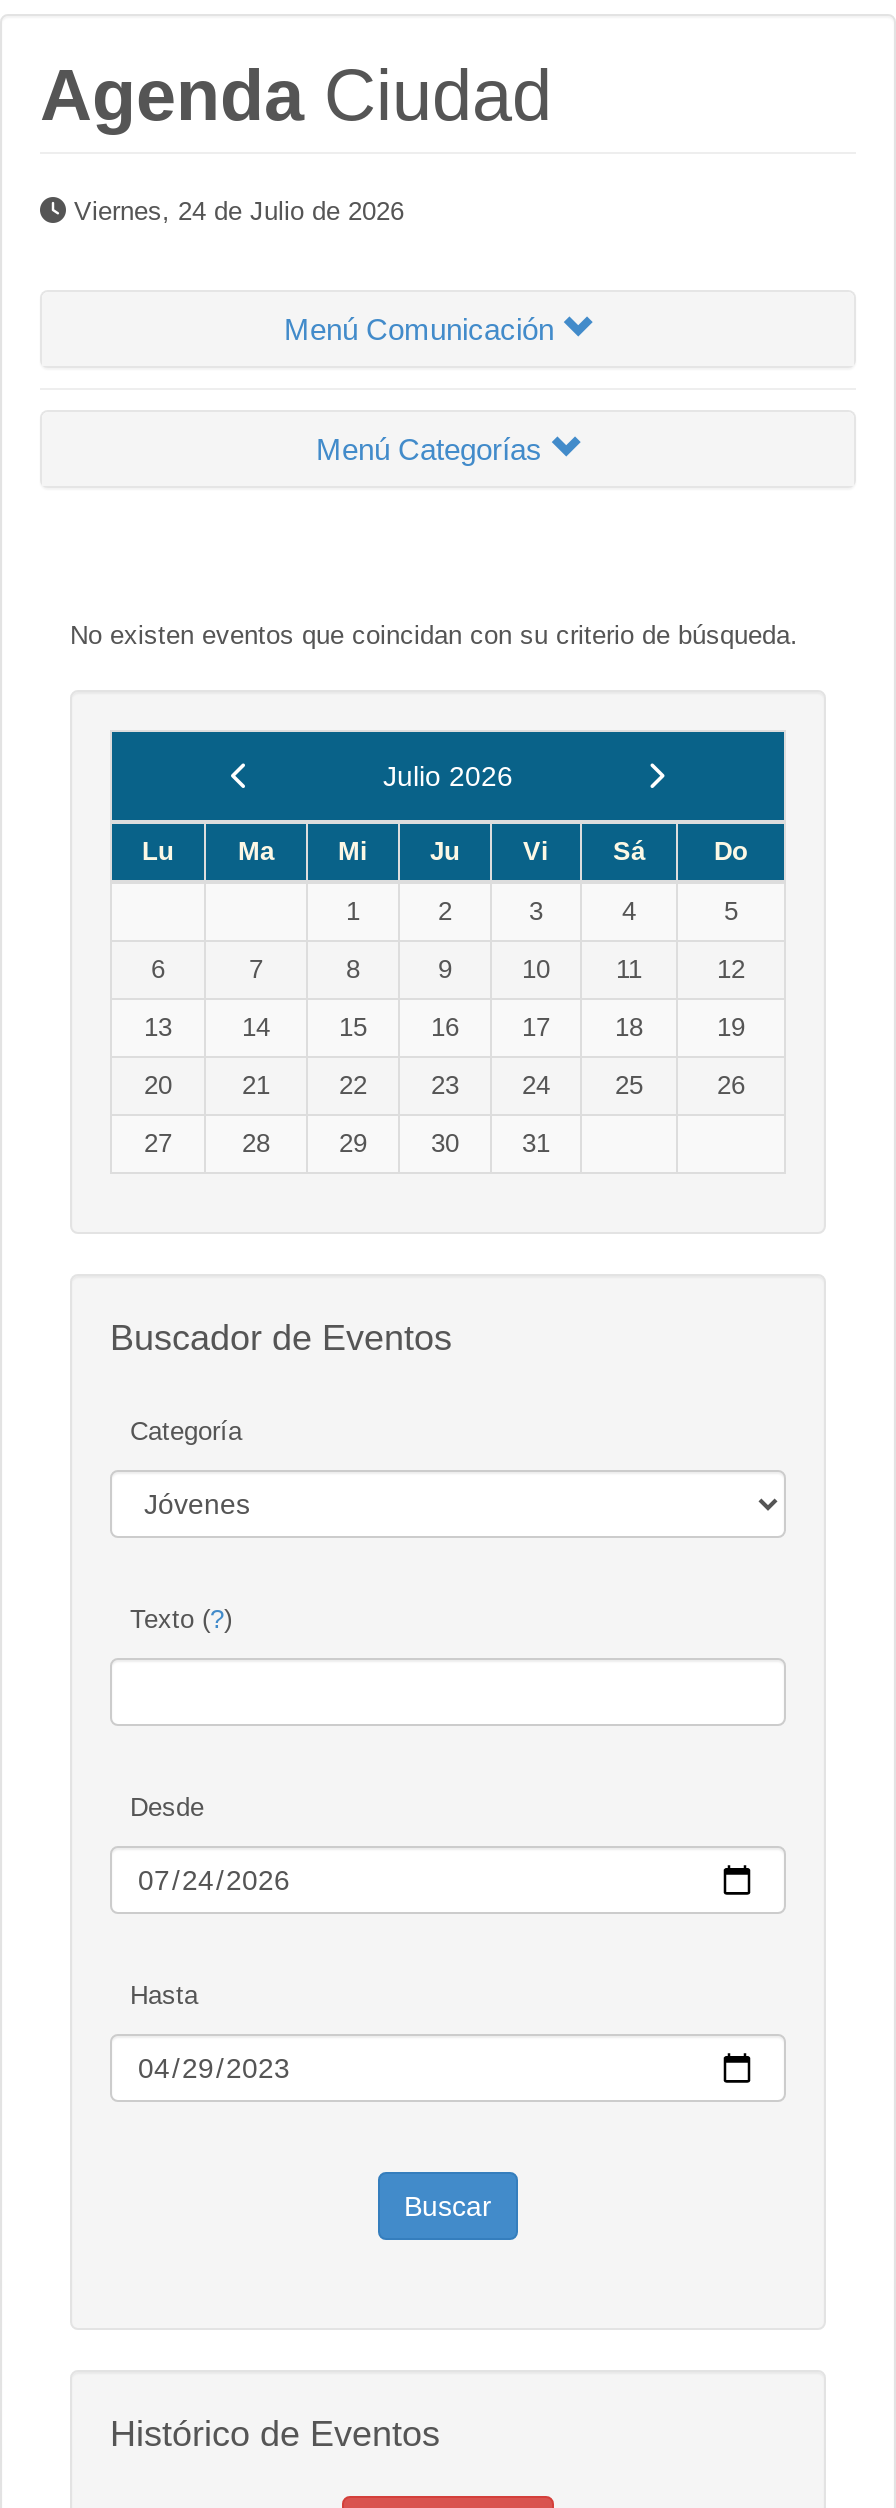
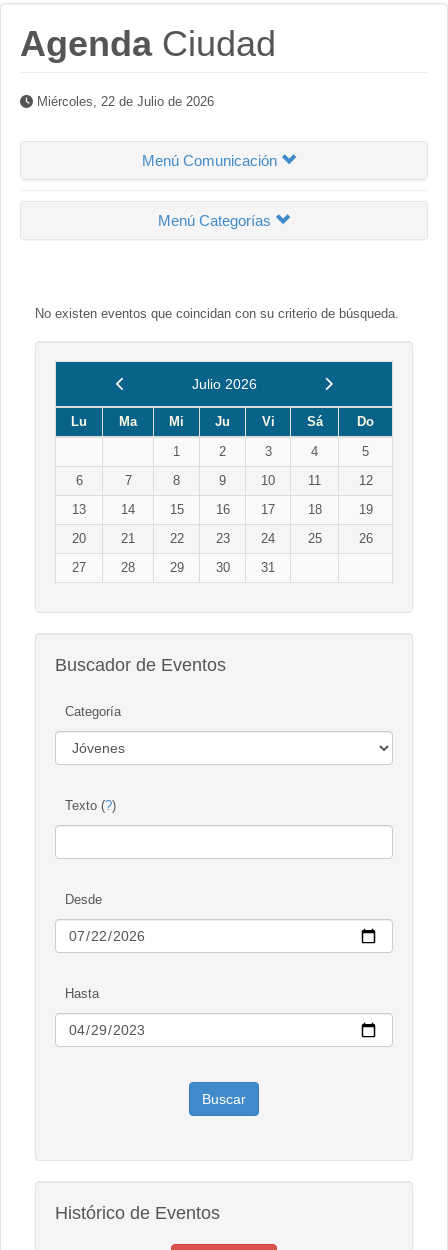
[66,196,404,226] Viernes, 24 de Julio de 2026 -> [33,94,214,109] Miércoles, 22 de Julio de 2026

